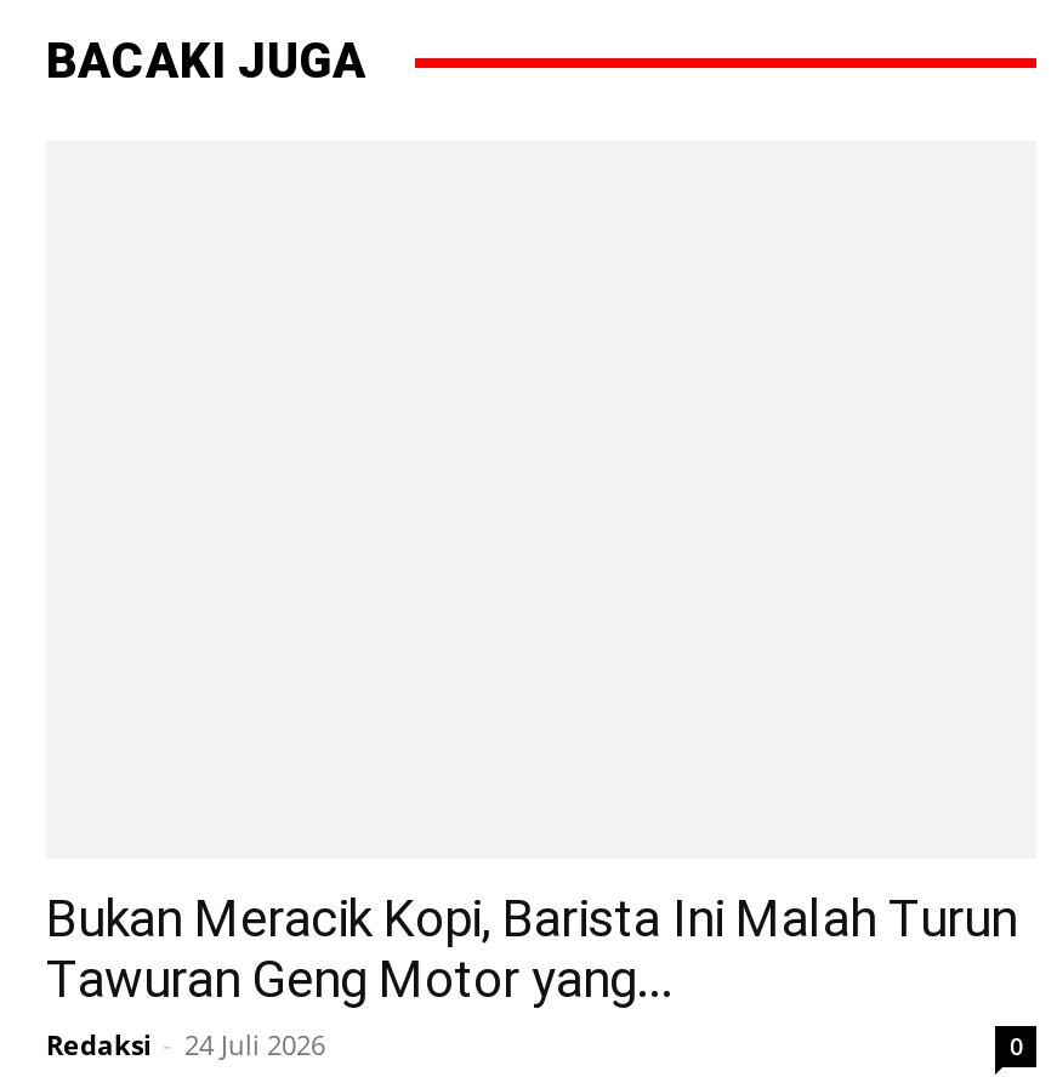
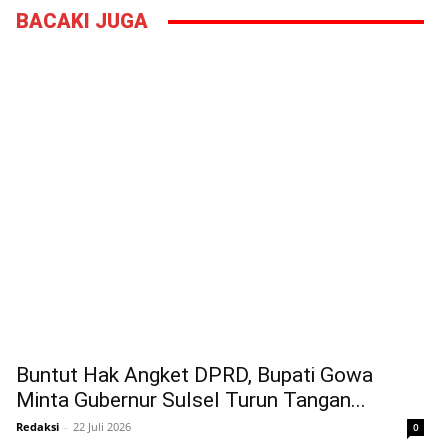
[46,890,1017,1062] Bukan Meracik Kopi, Barista Ini Malah Turun | Tawuran Geng Motor yang... | Redaksi - 24 Juli 2026 -> [16,363,373,434] Buntut Hak Angket DPRD, Bupati Gowa | Minta Gubernur Sulsel Turun Tangan... | Redaksi - 22 Juli 2026

